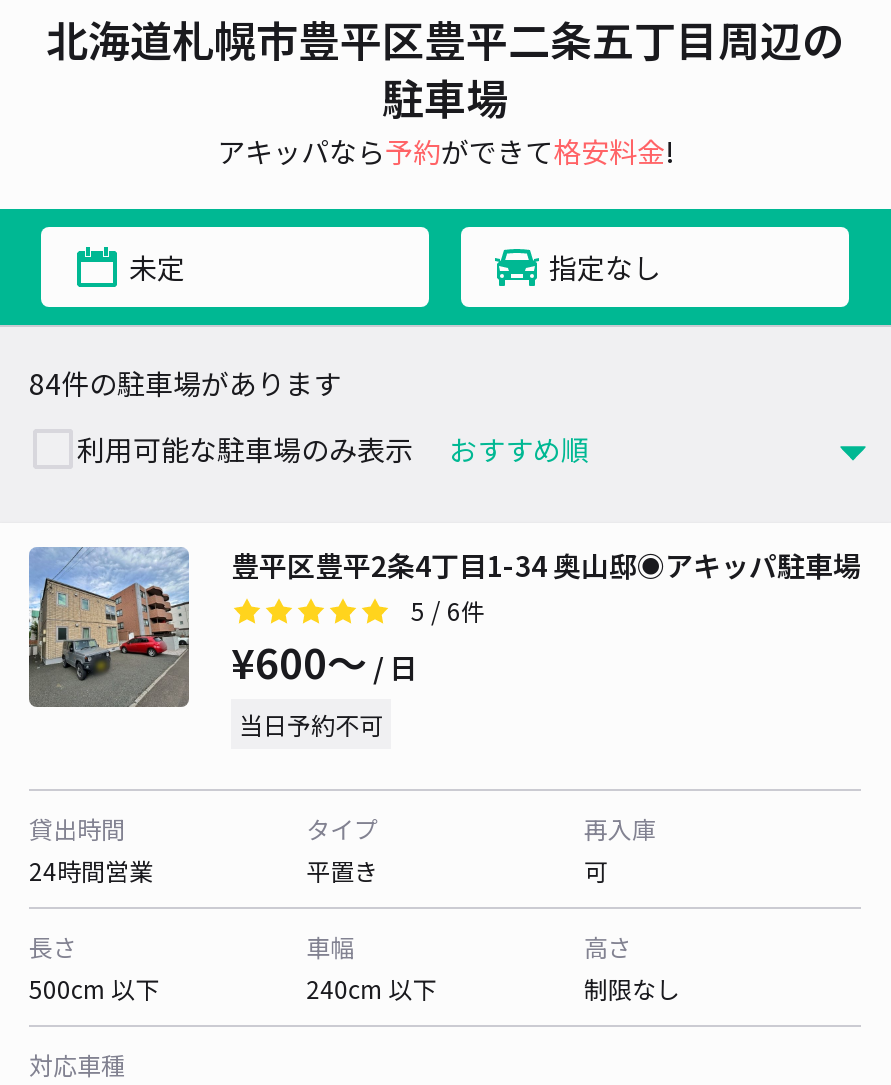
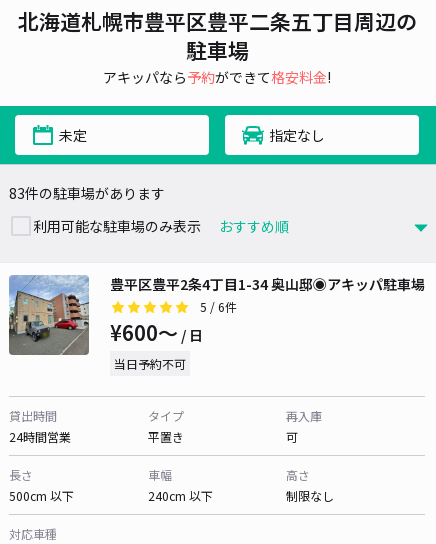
[29,363,341,403] 84件の駐車場があります -> [9,183,165,203] 83件の駐車場があります

